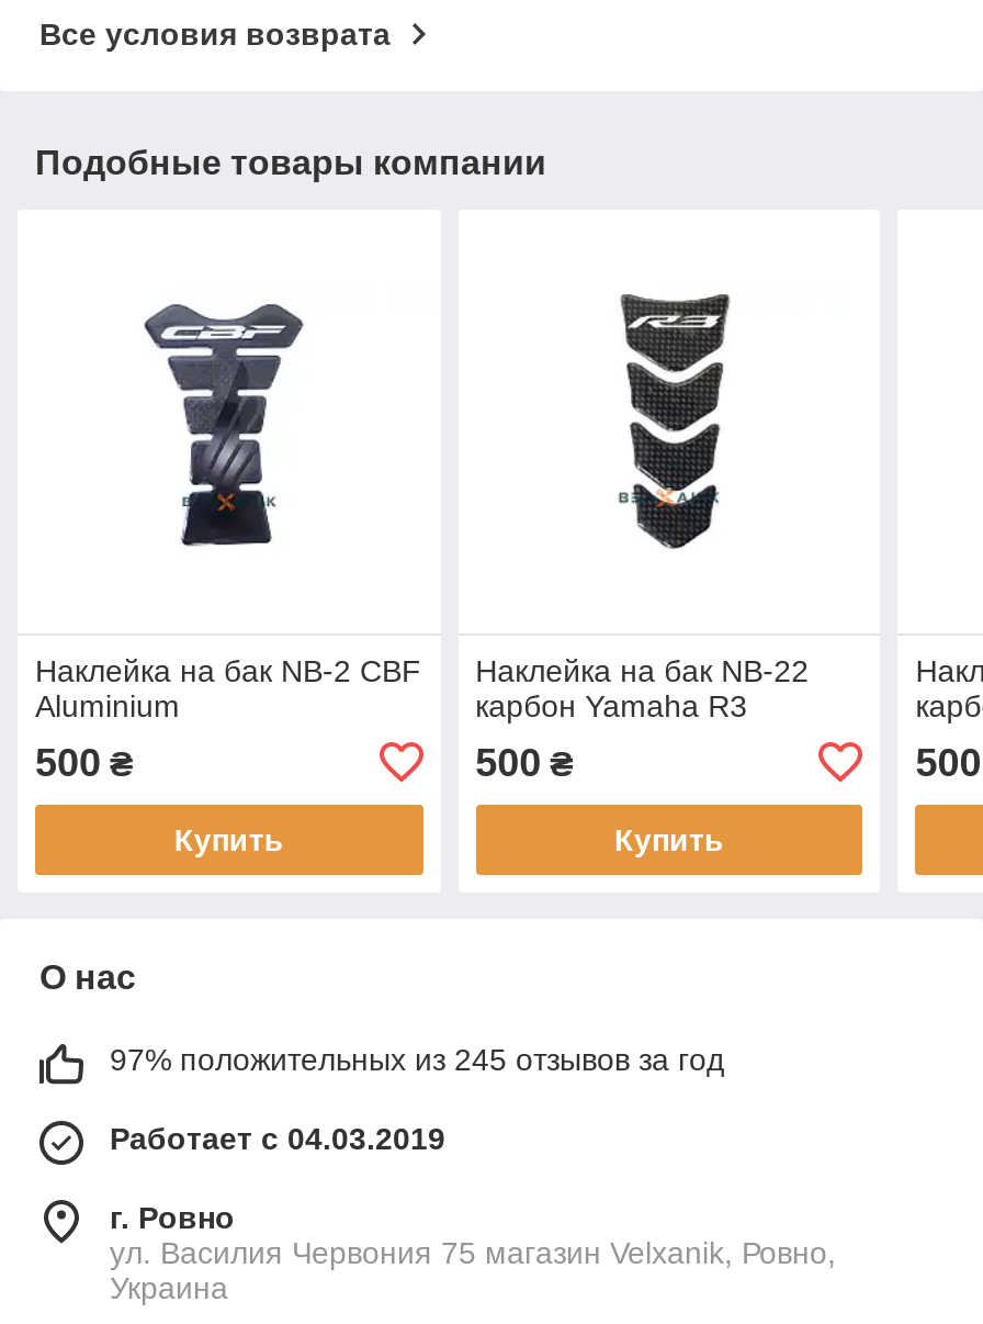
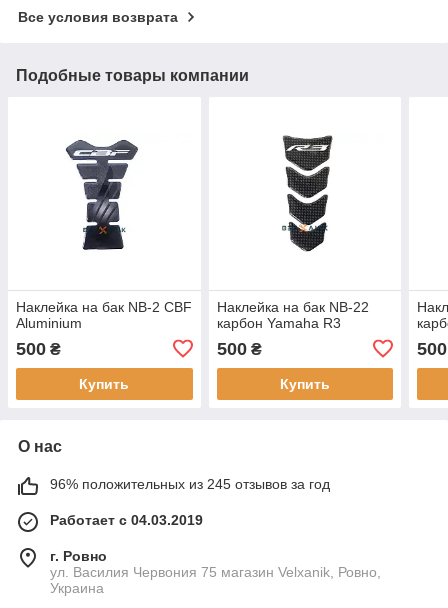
[110,1041,724,1077] 97% положительных из 245 отзывов за год -> [50,476,330,492] 96% положительных из 245 отзывов за год

